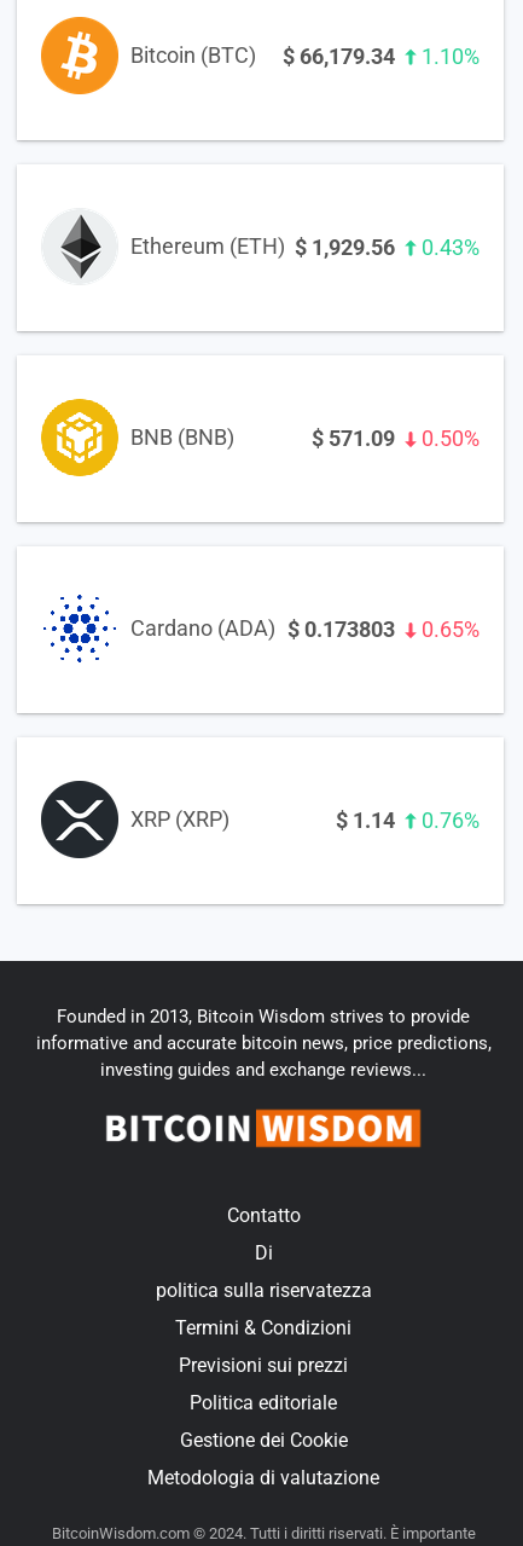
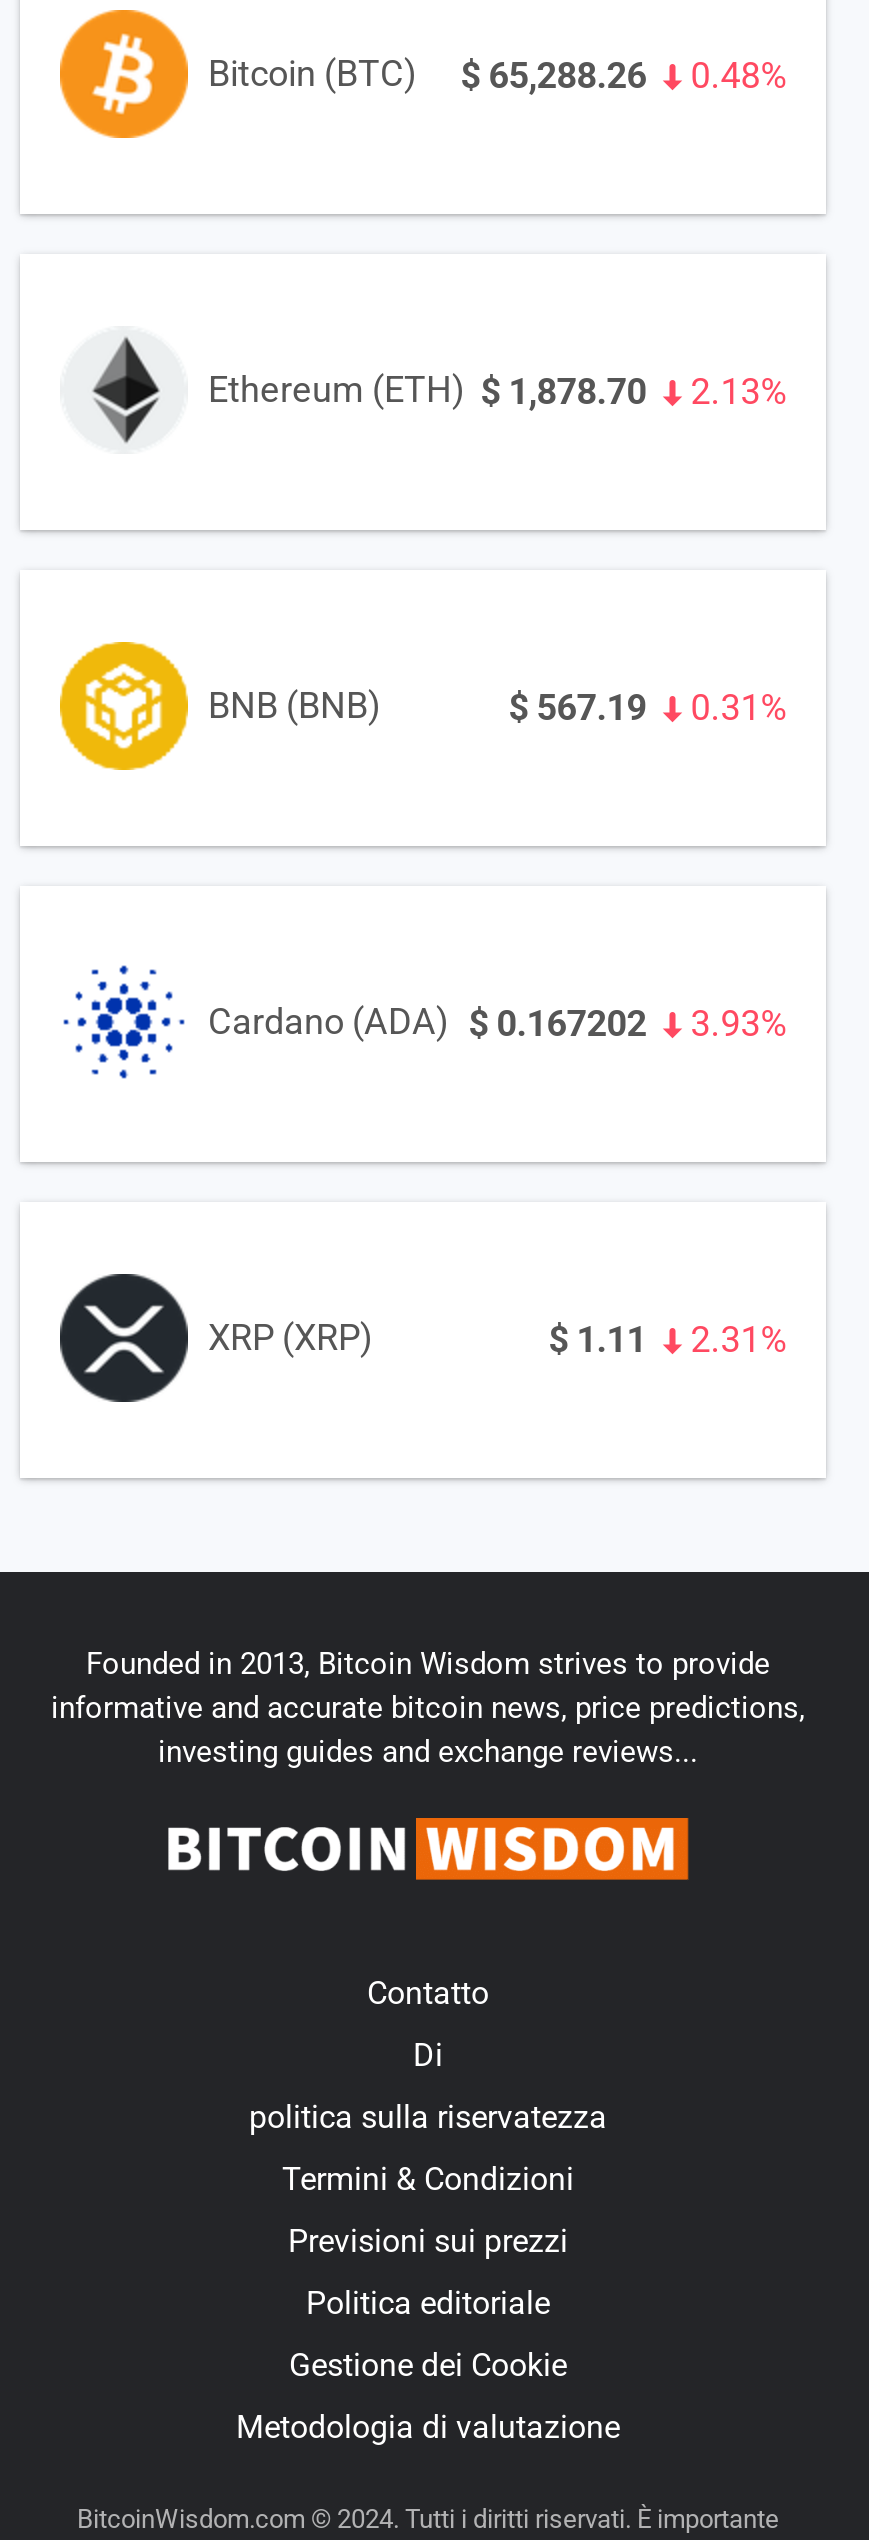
[283,44,395,69] $ 66,179.34 -> [460,55,646,97] $ 65,288.26
[422,44,480,69] 1.10% -> [690,55,786,97] 0.48%
[130,233,395,260] Ethereum (ETH) $ 1,929.56 -> [208,368,646,413] Ethereum (ETH) $ 1,878.70
[422,235,480,260] 0.43% -> [690,371,786,413] 2.13%
[312,426,395,451] $ 571.09 -> [508,687,646,729] $ 567.19
[422,426,480,451] 0.50% -> [690,687,786,729] 0.31%
[130,615,395,642] Cardano (ADA) $ 0.173803 -> [208,1000,646,1045] Cardano (ADA) $ 0.167202
[422,617,480,642] 0.65% -> [690,1003,786,1045] 3.93%
[336,808,395,833] $ 1.14 -> [548,1319,646,1361] $ 1.11
[422,808,480,833] 0.76% -> [690,1319,786,1361] 2.31%

